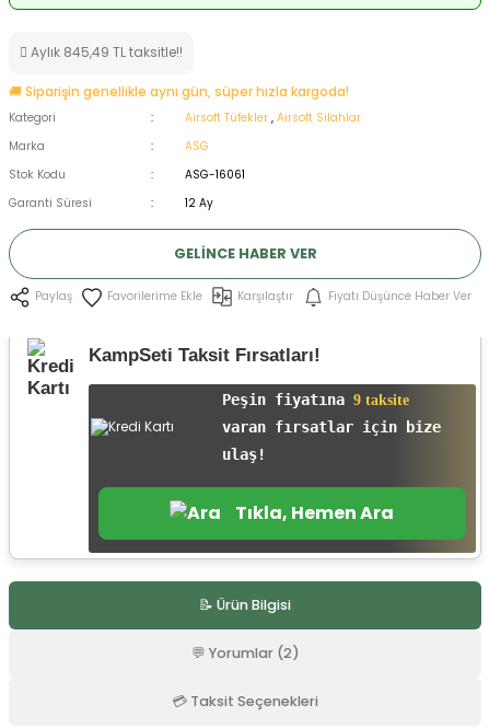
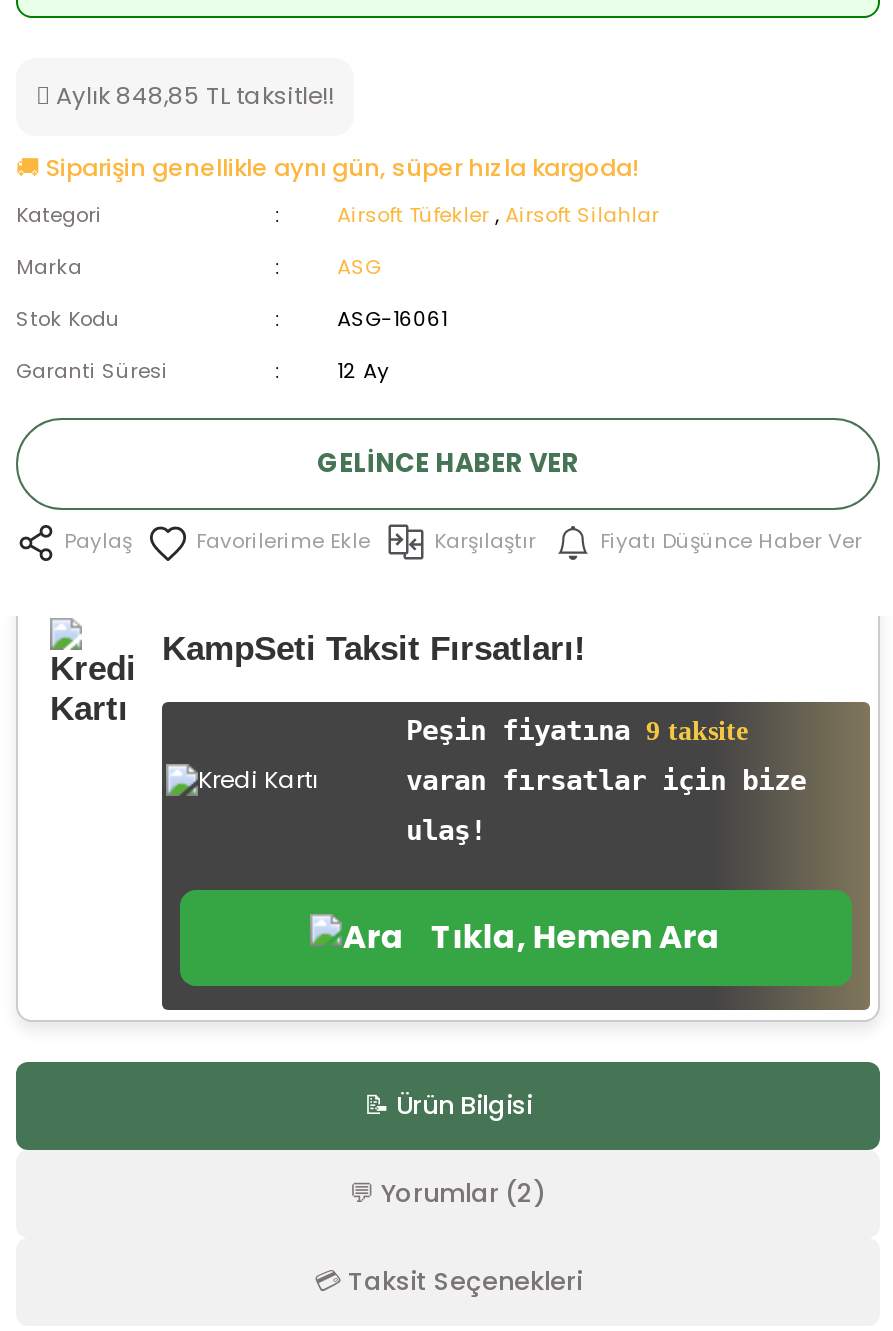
[27,44,183,61] Aylık 845,49 TL taksitle!! -> [50,80,334,112] Aylık 848,85 TL taksitle!!

